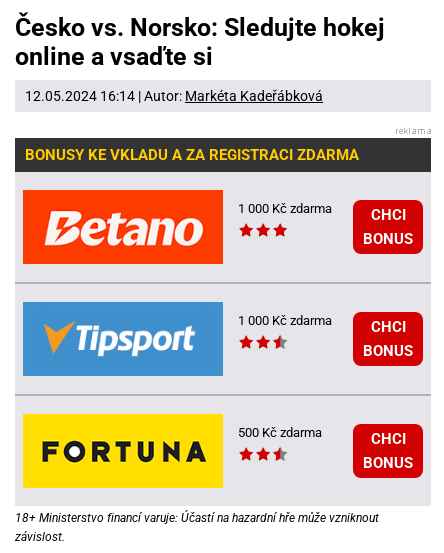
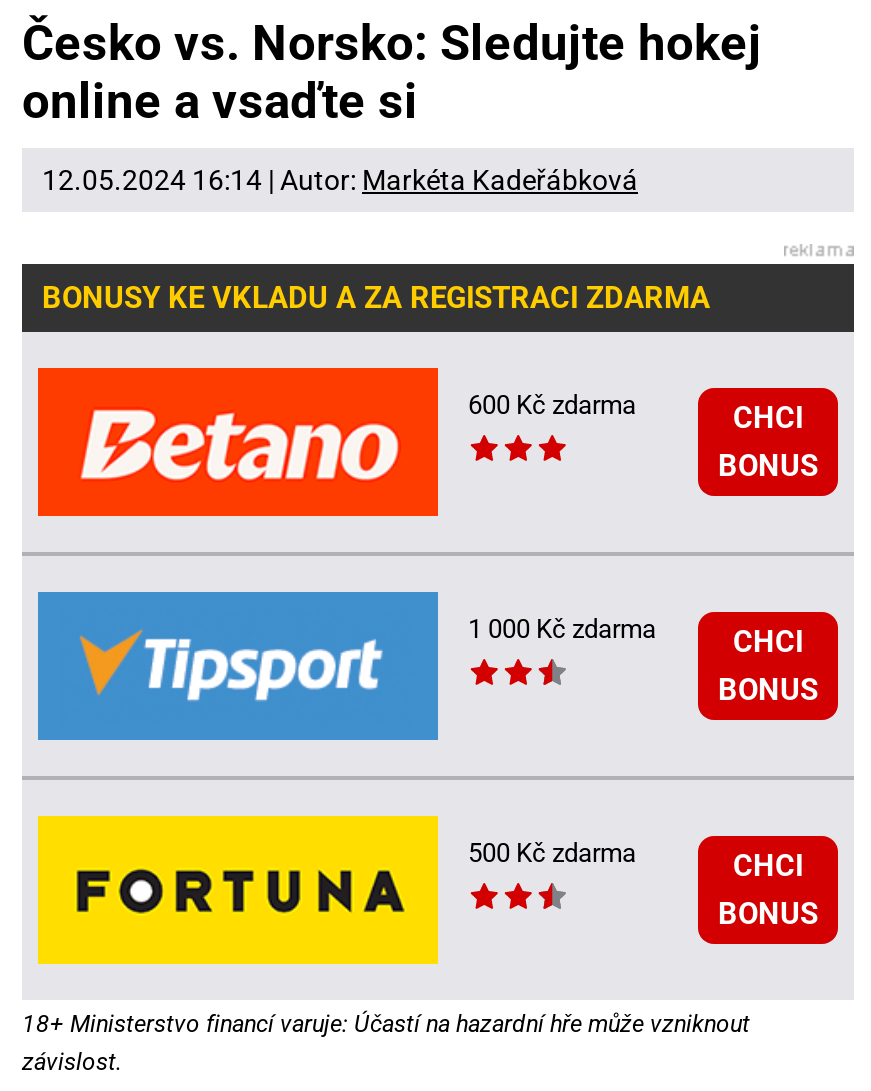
[238,201,332,216] 1 000 Kč zdarma -> [468,390,636,420] 600 Kč zdarma

